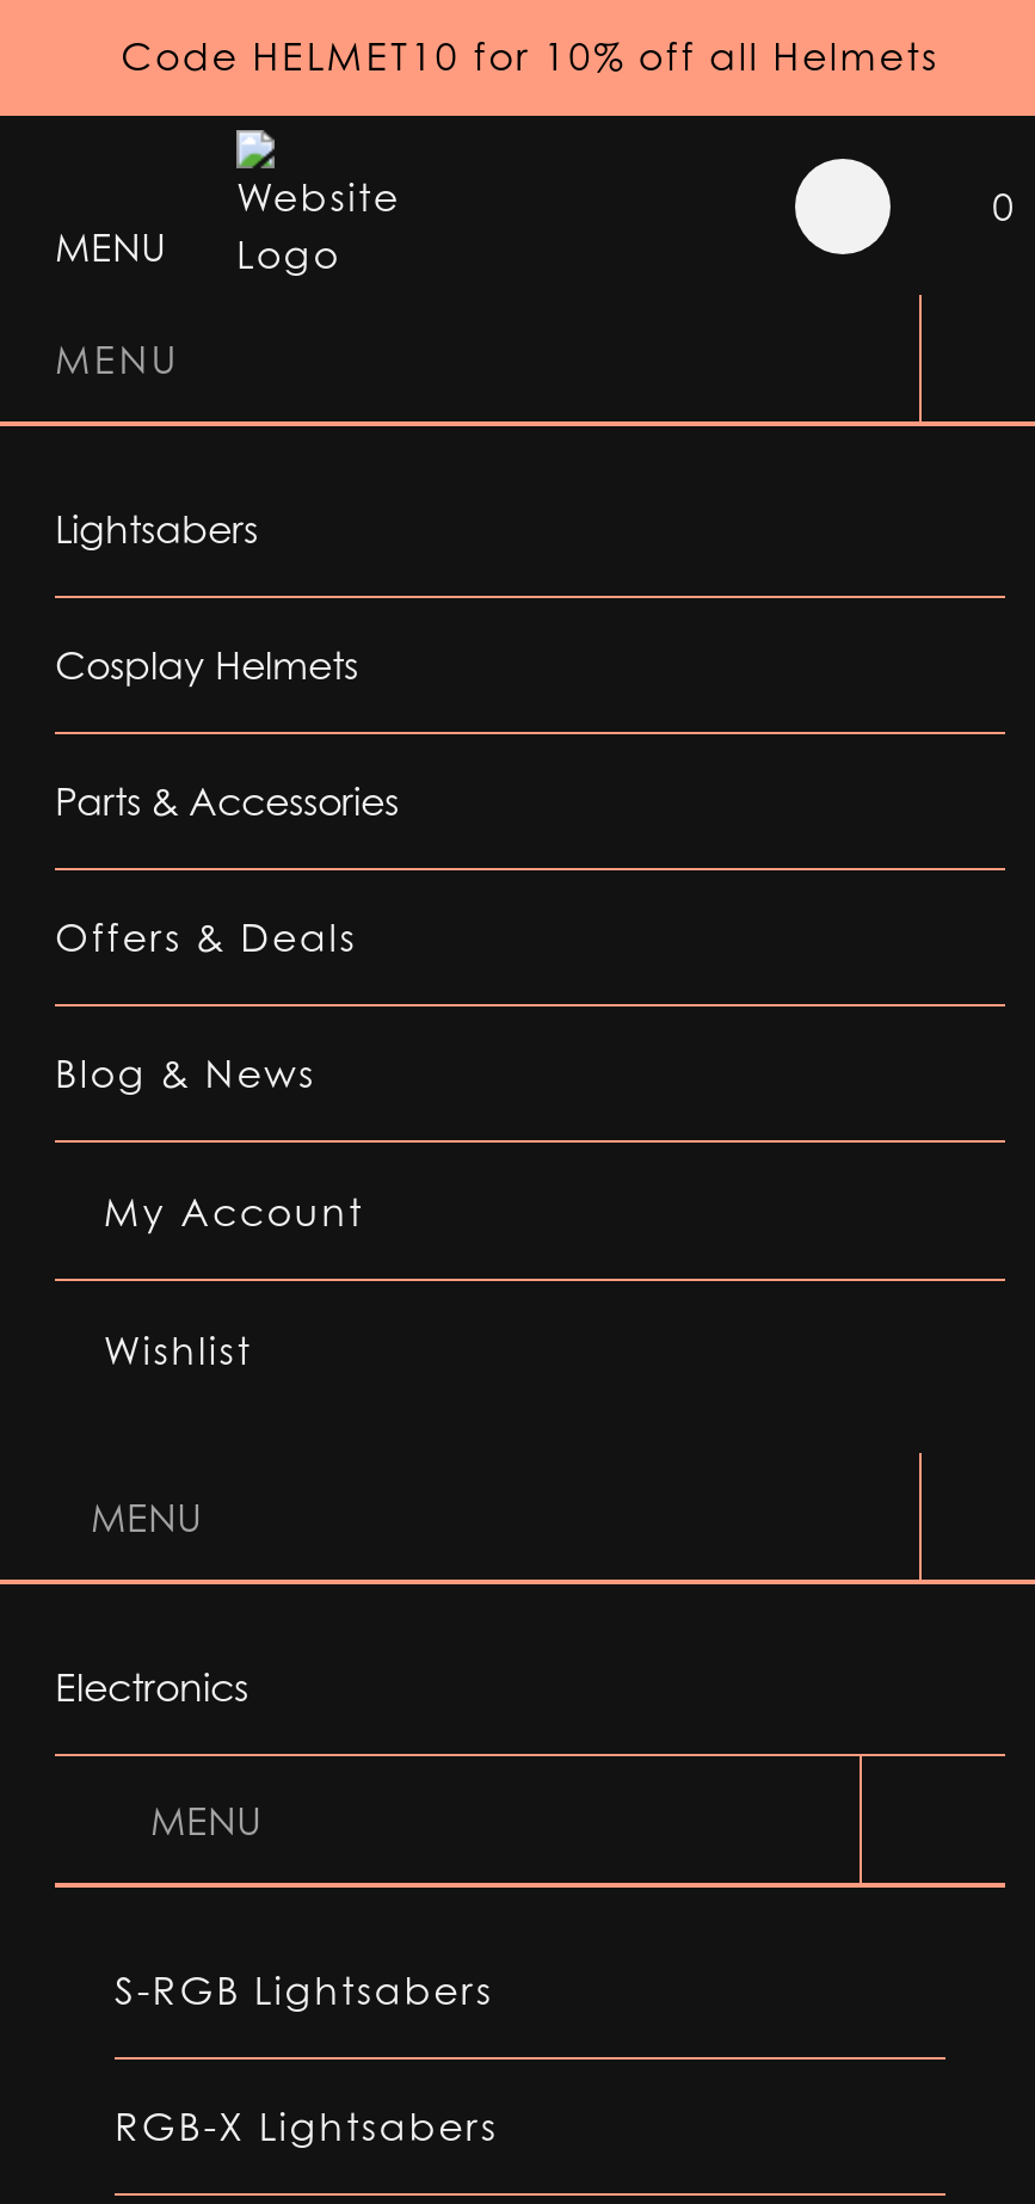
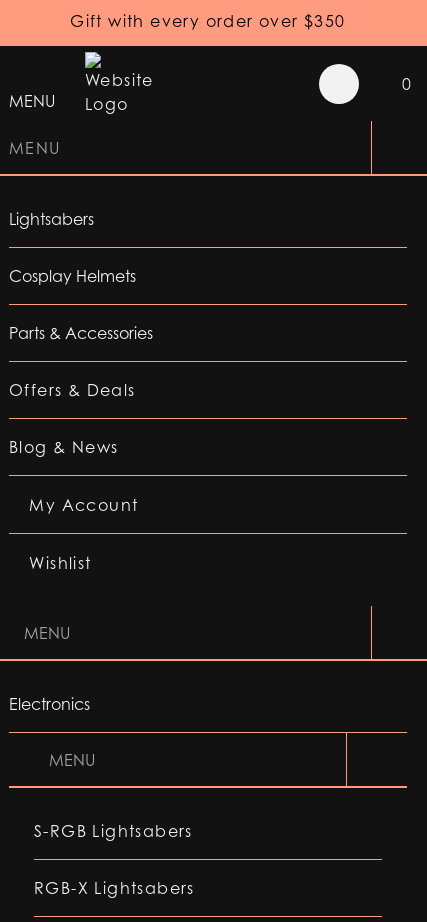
[121,32,939,80] Code HELMET10 for 10% off all Helmets -> [70,11,346,31] Gift with every order over $350

